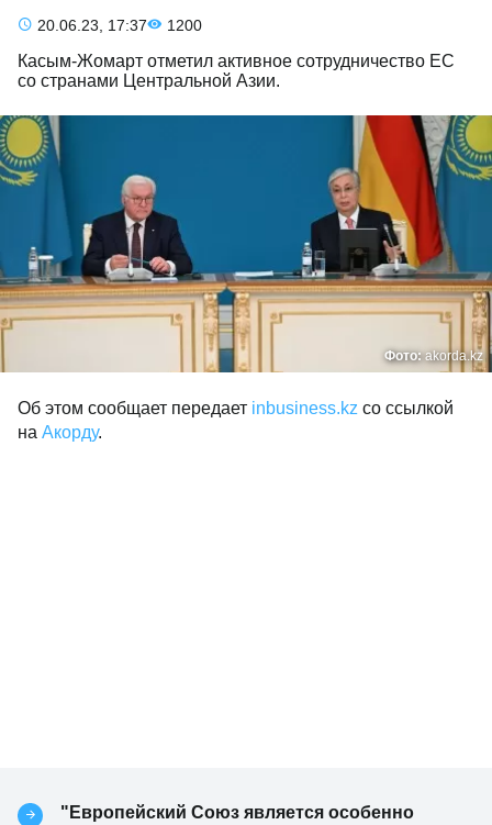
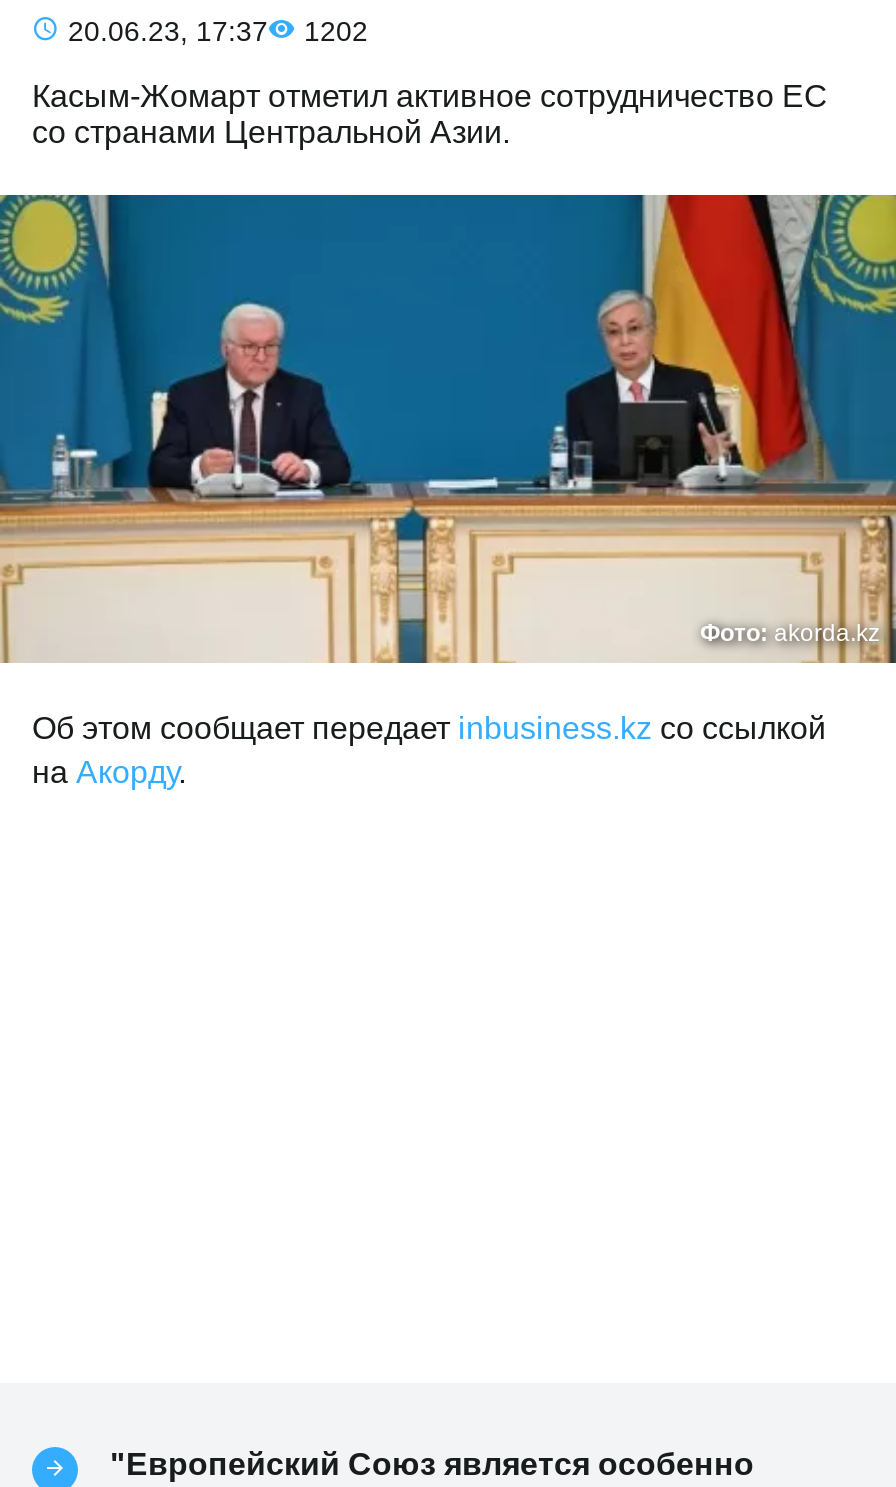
[37,16,202,34] 20.06.23, 17:37 1200 -> [68,15,368,47] 20.06.23, 17:37 1202

